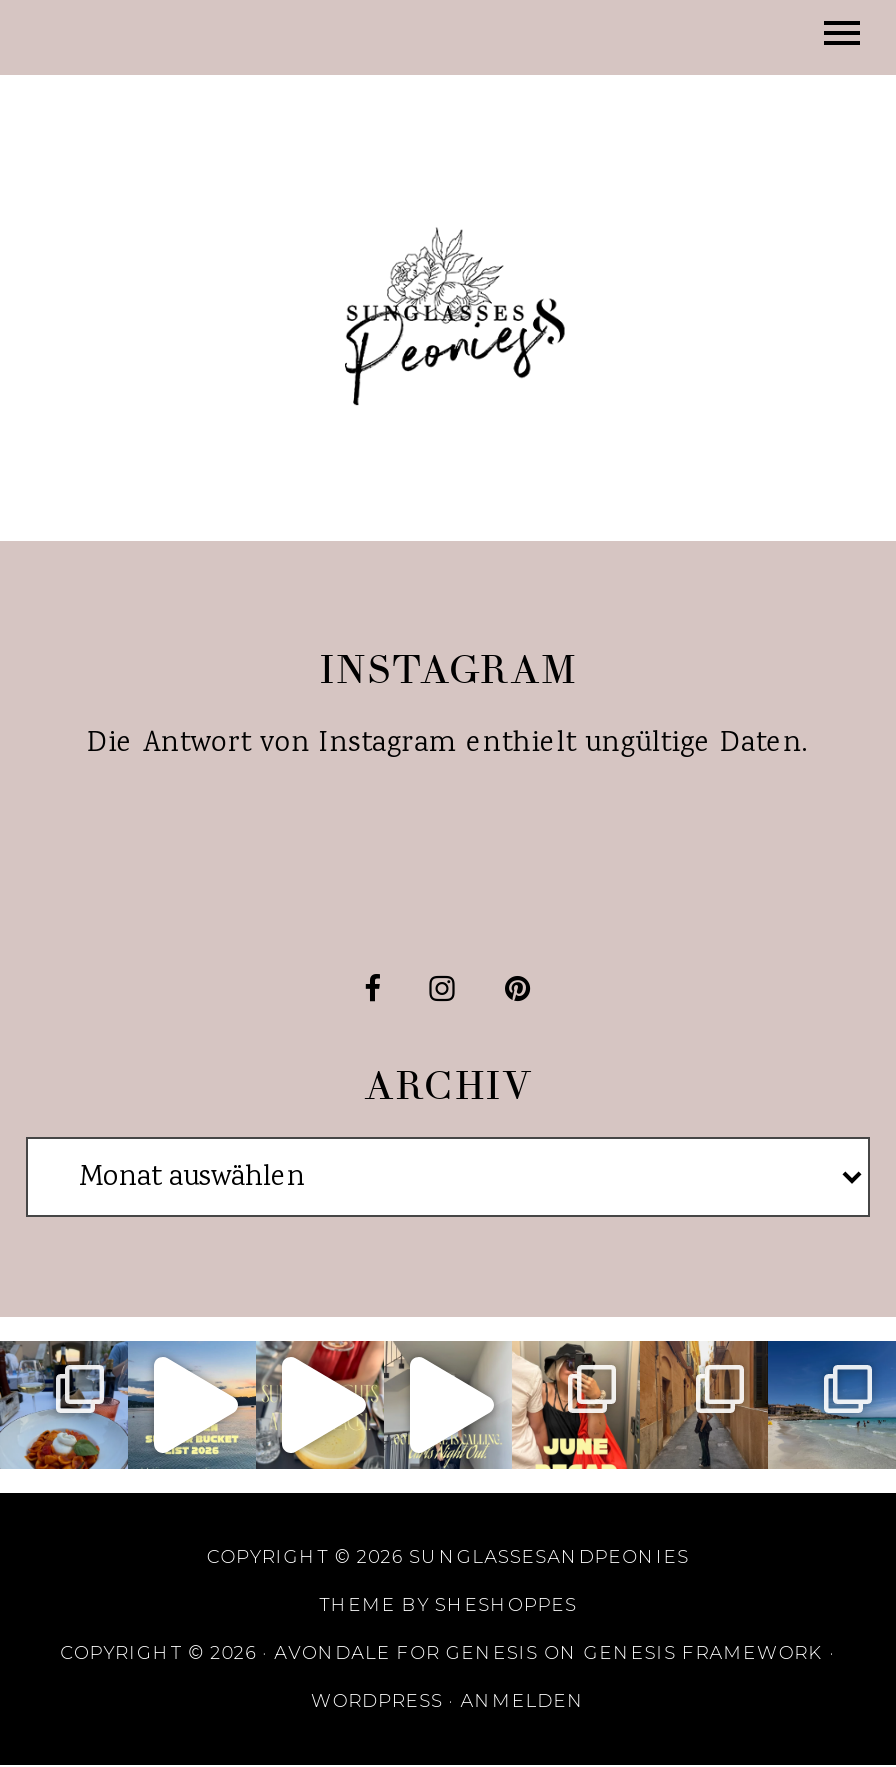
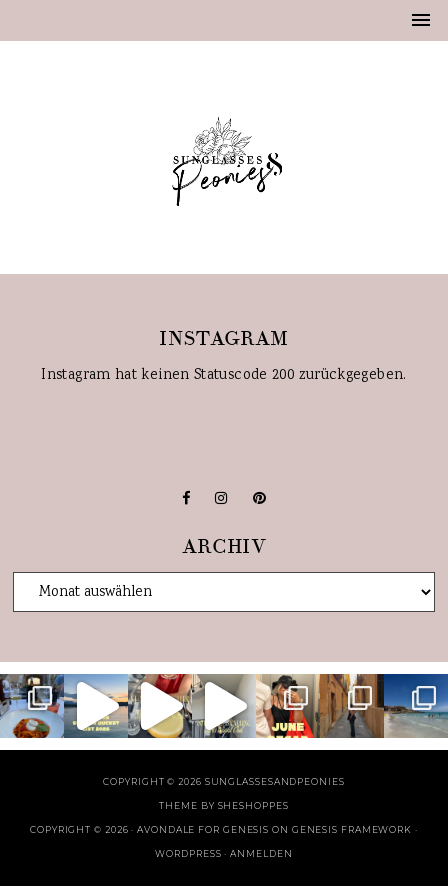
[87,723,809,765] Die Antwort von Instagram enthielt ungültige Daten. -> [41,365,407,386] Instagram hat keinen Statuscode 200 zurückgegeben.

